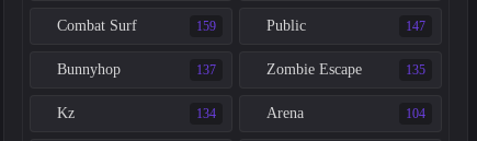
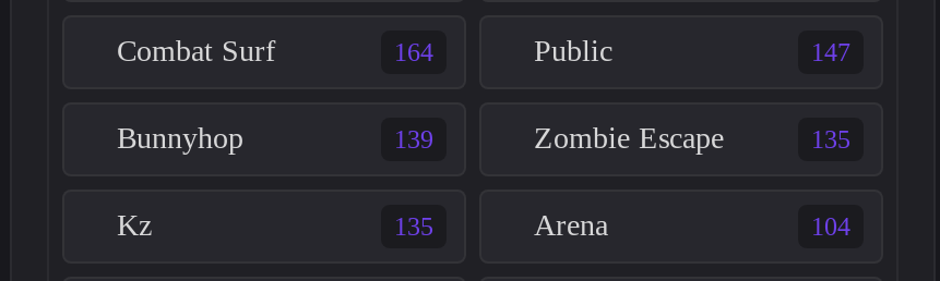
[196,19,216,34] 159 -> [394,37,433,68] 164
[196,62,216,78] 137 -> [394,124,433,155] 139
[196,106,216,121] 134 -> [394,211,433,242] 135

